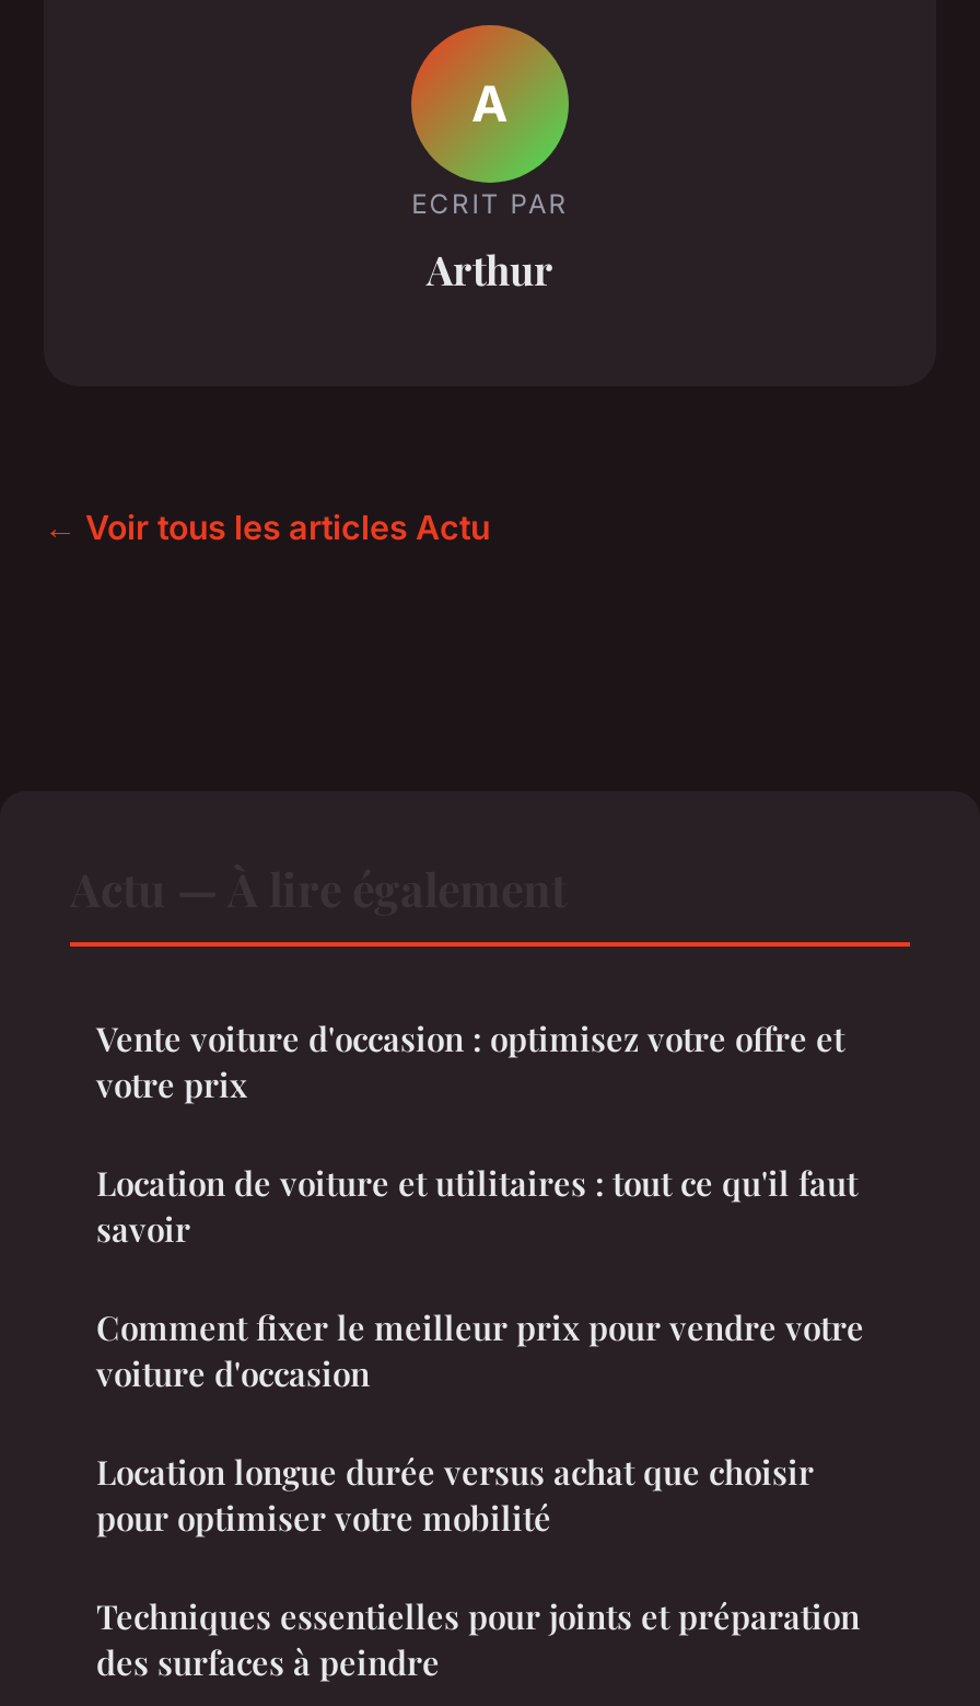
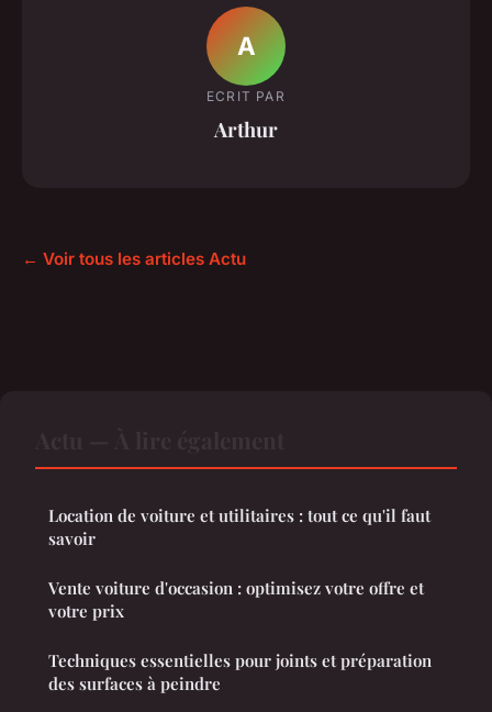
moved [96,1017,844,1107] -> [48,577,424,622]: Vente voiture d'occasion : optimisez votre offre et | votre prix
[96,1306,864,1540] Comment fixer le meilleur prix pour vendre votre | voiture d'occasion | Location longue durée versus achat que choisir | pour optimiser votre mobilité -> none

